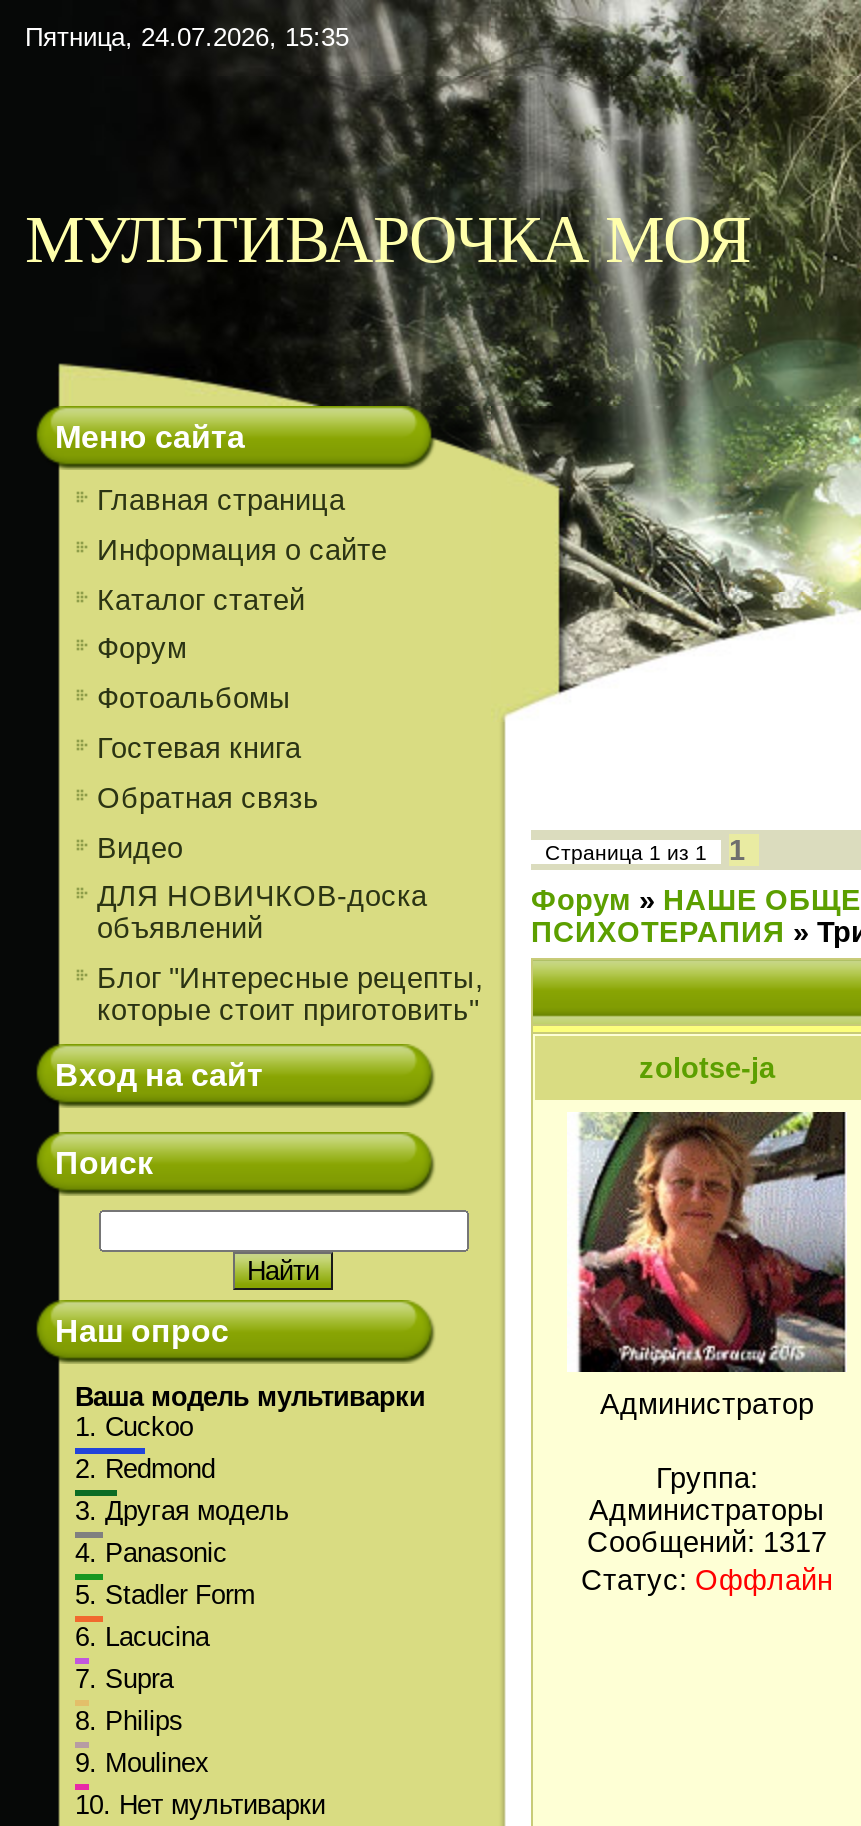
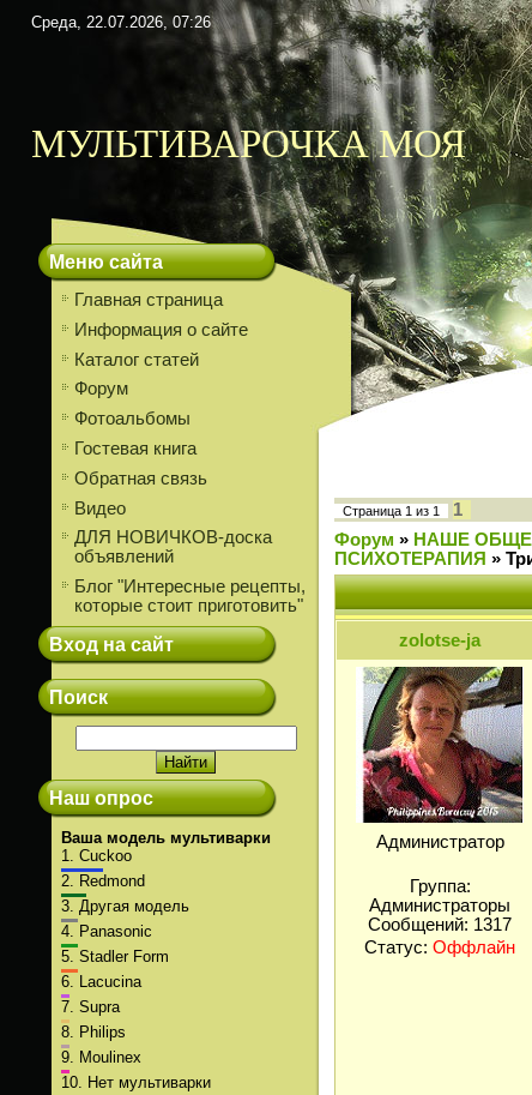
[25,22,349,52] Пятница, 24.07.2026, 15:35 -> [31,13,211,31] Среда, 22.07.2026, 07:26

